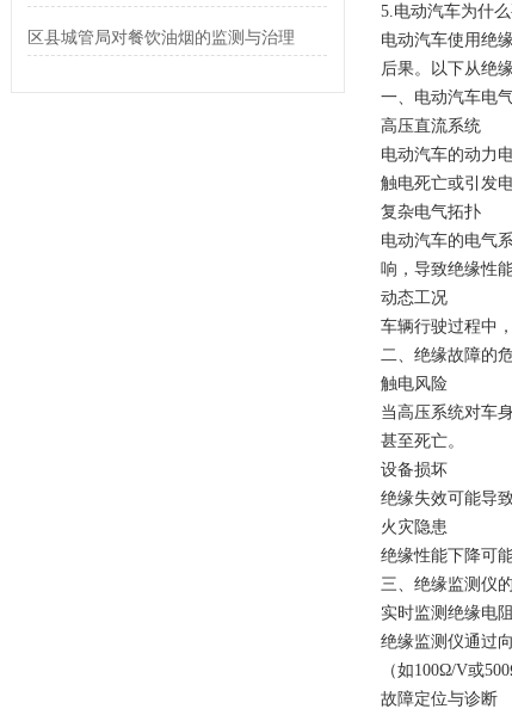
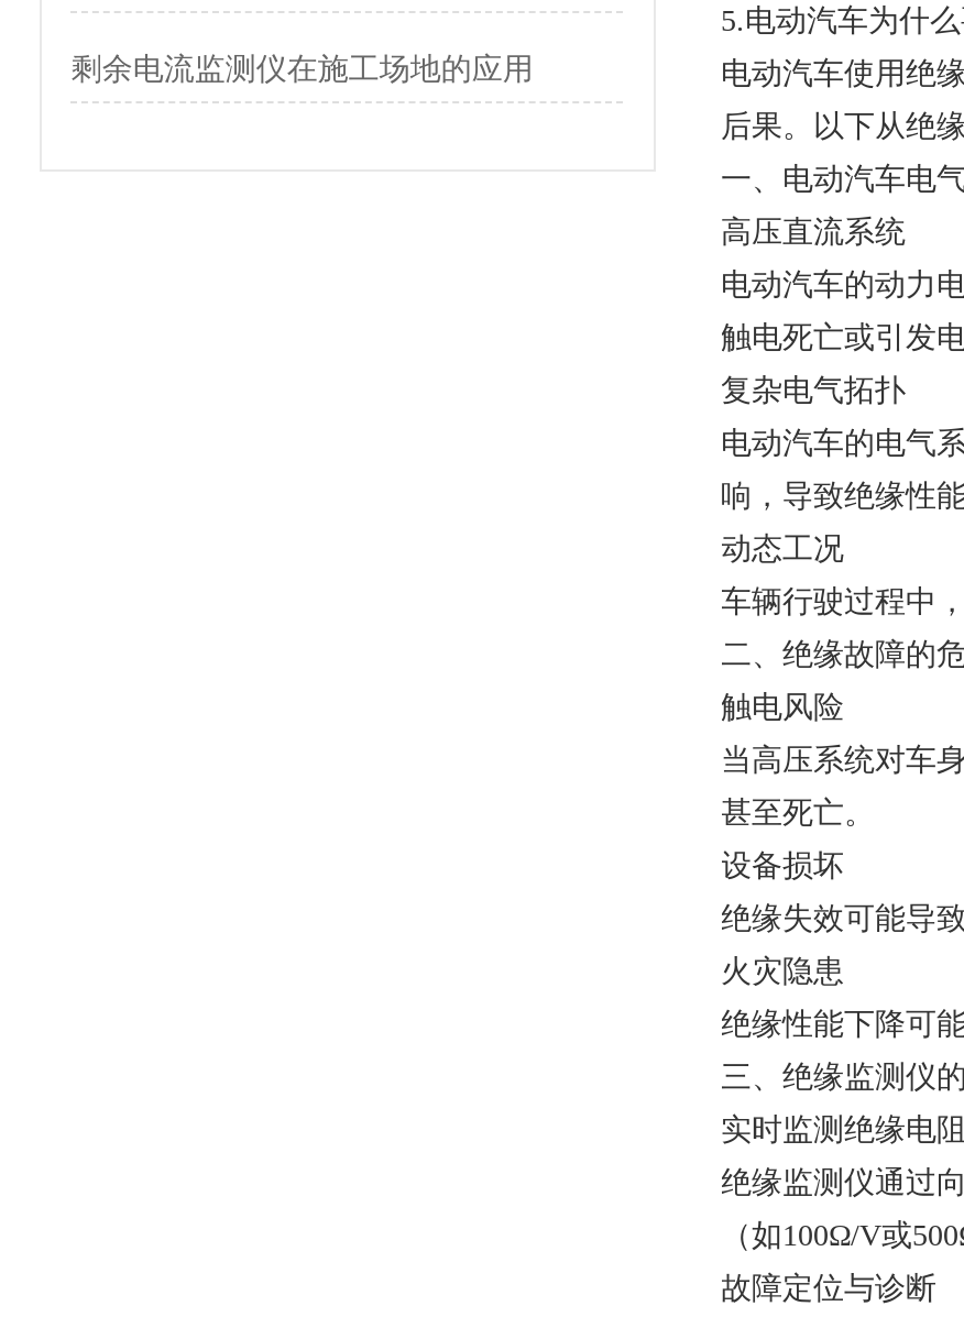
[28,27,295,47] 区县城管局对餐饮油烟的监测与治理 -> [71,51,534,86] 剩余电流监测仪在施工场地的应用

